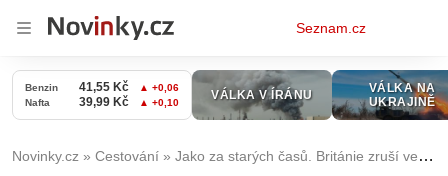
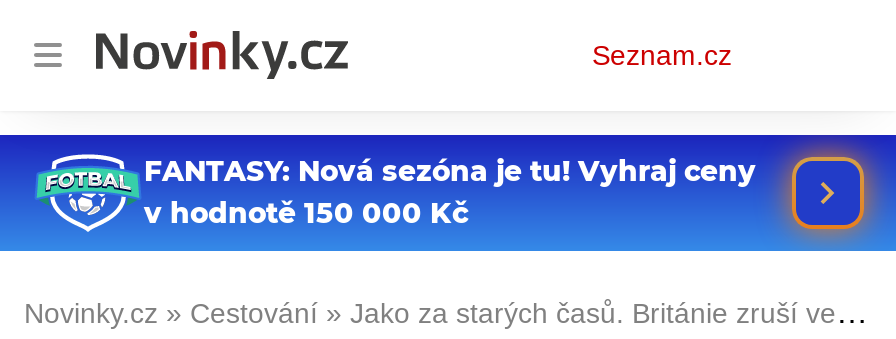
[3,68,445,125] [image] -> [6,133,890,253] [image]

